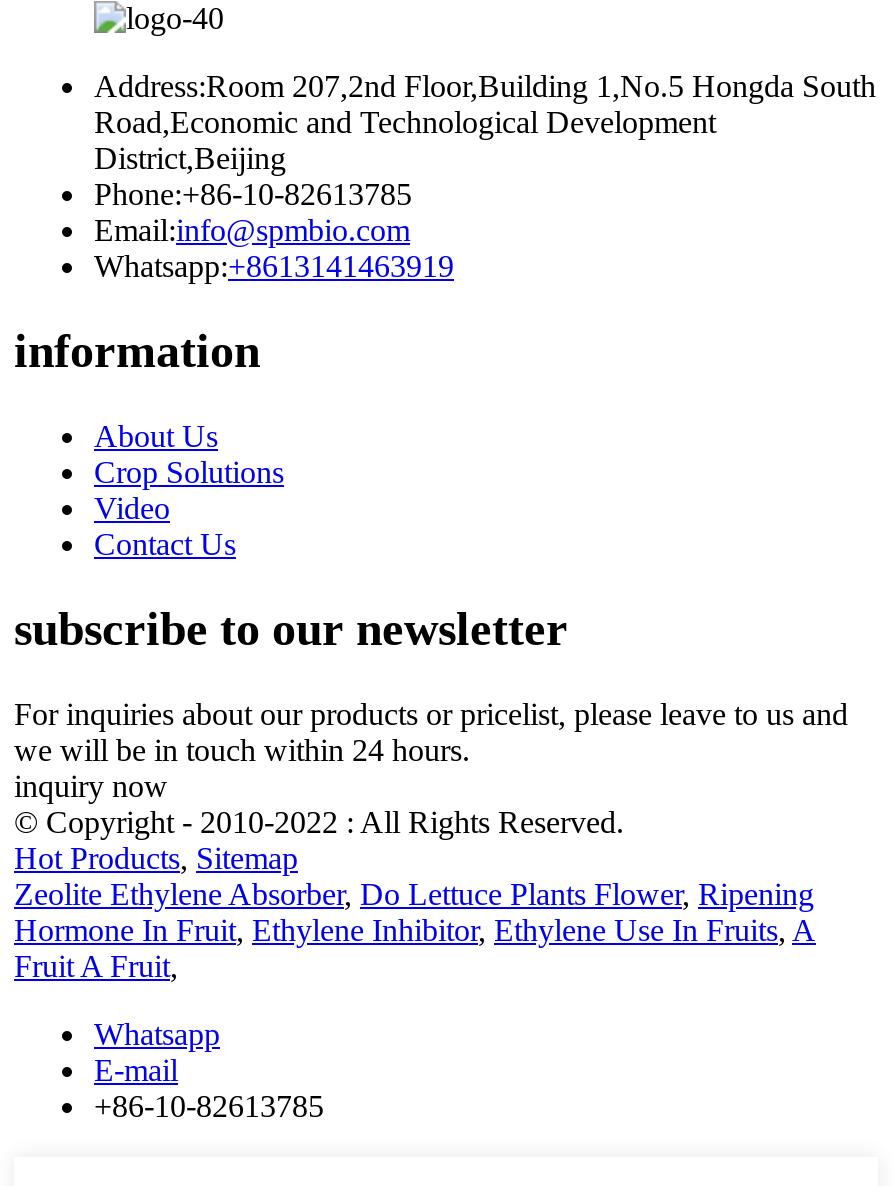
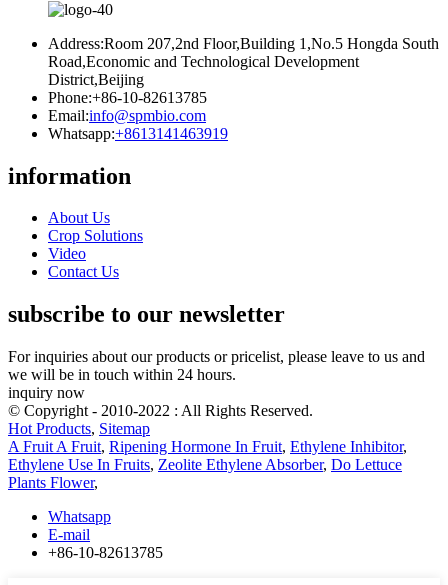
[14,876,816,982] Zeolite Ethylene Absorber, Do Lettuce Plants Flower, Ripening | Hormone In Fruit, Ethylene Inhibitor, Ethylene Use In Fruits, A | Fruit A Fruit, -> [8,438,407,491] A Fruit A Fruit, Ripening Hormone In Fruit, Ethylene Inhibitor, | Ethylene Use In Fruits, Zeolite Ethylene Absorber, Do Lettuce | Plants Flower,

